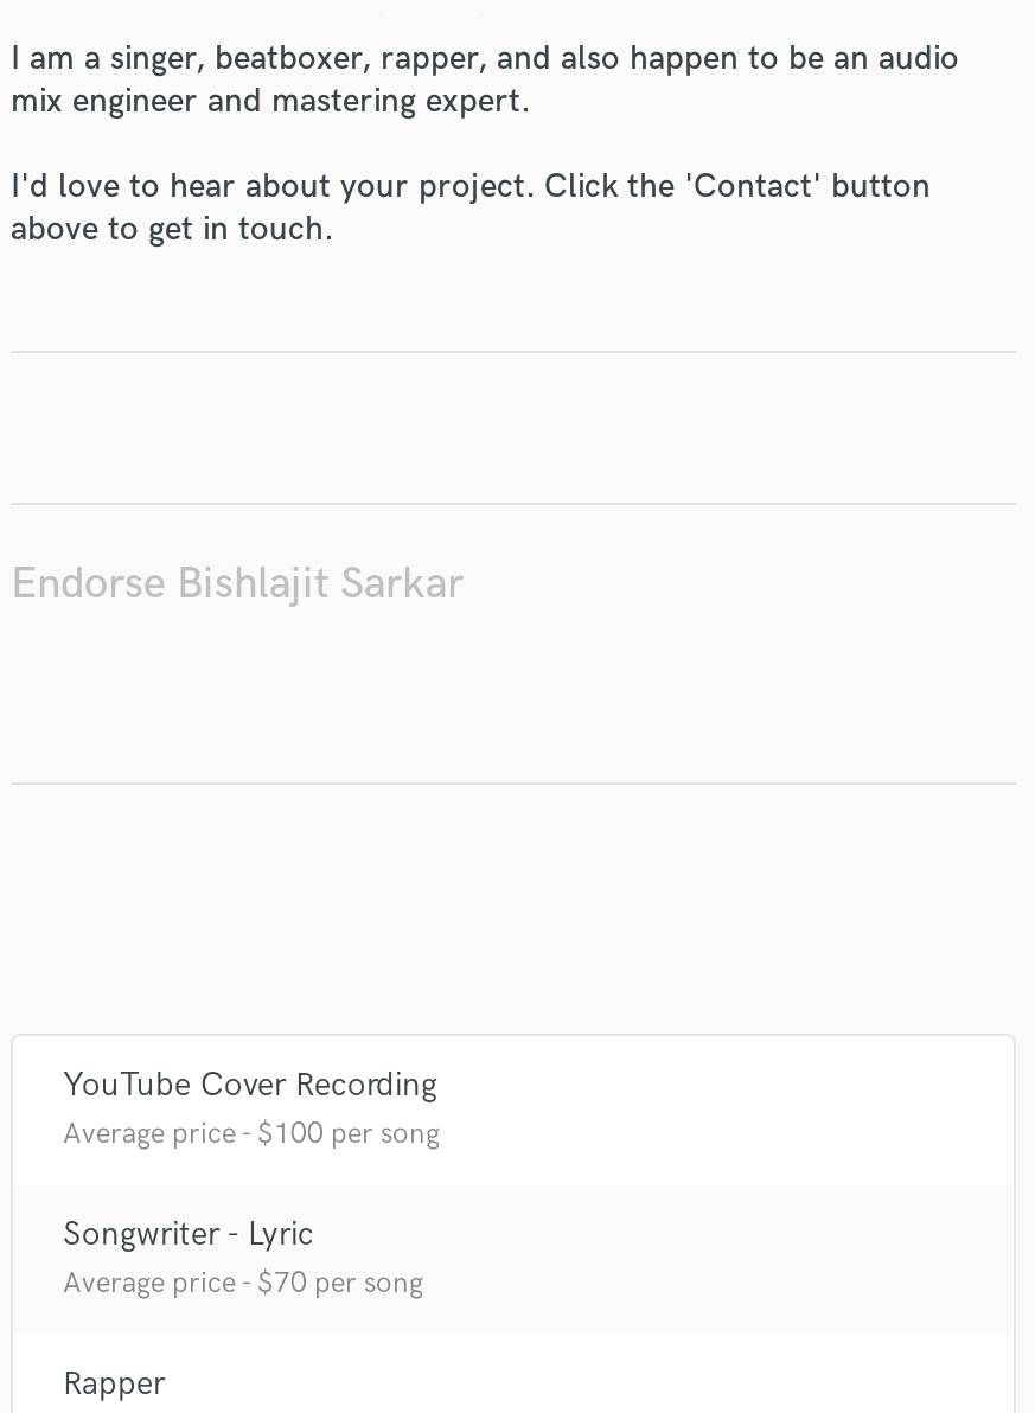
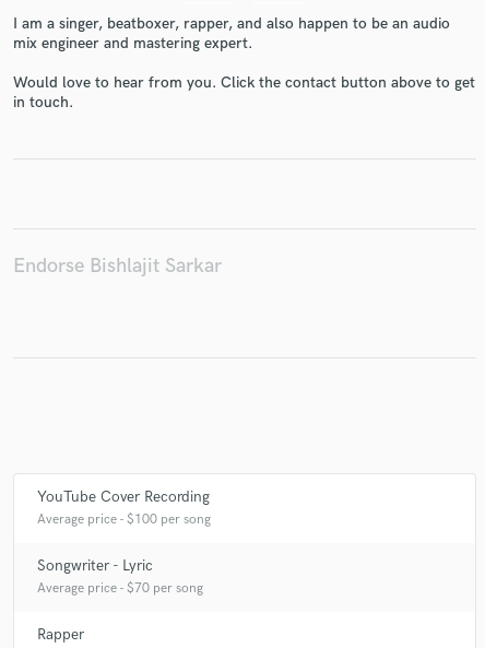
[11,167,931,250] I'd love to hear about your project. Click the 'Contact' button | above to get in touch. -> [13,74,475,112] Would love to hear from you. Click the contact button above to get | in touch.

